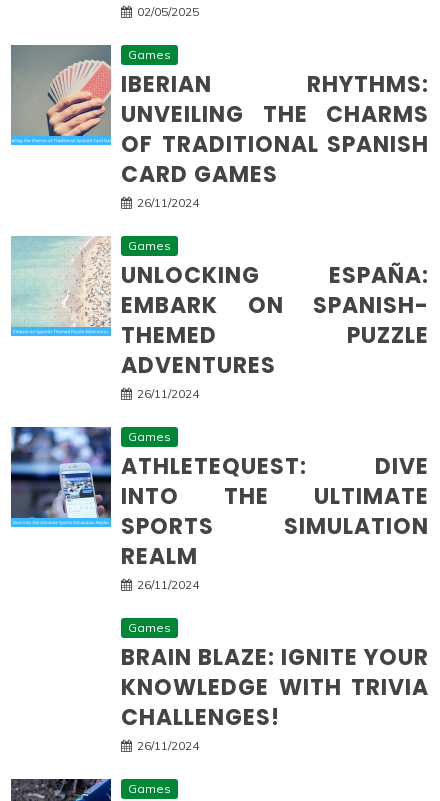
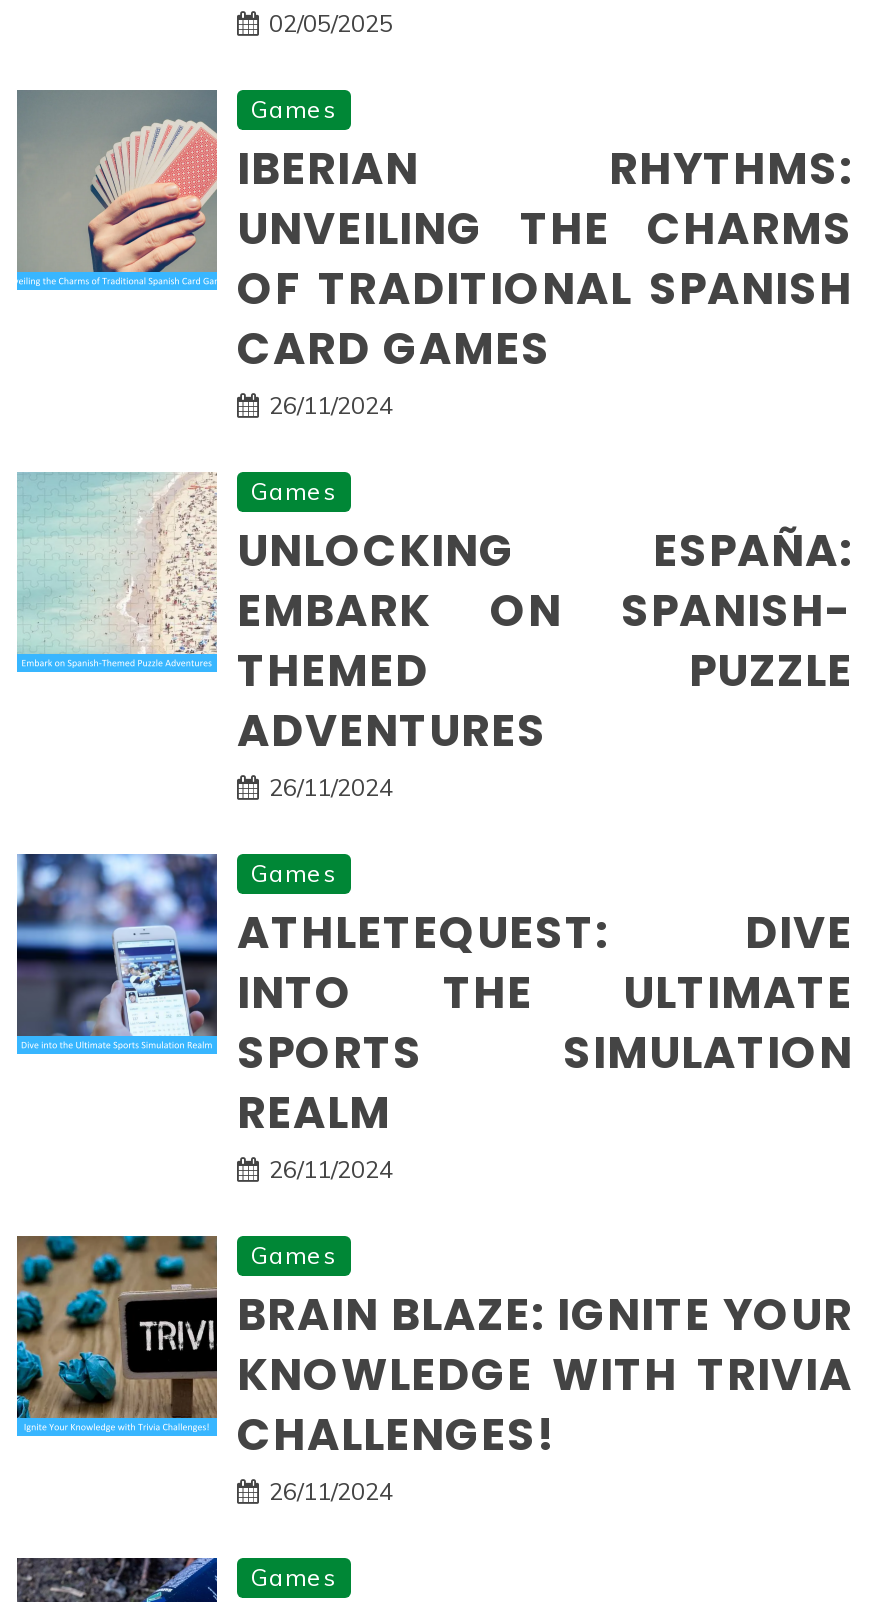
none -> [15,1234,219,1438] [image]

